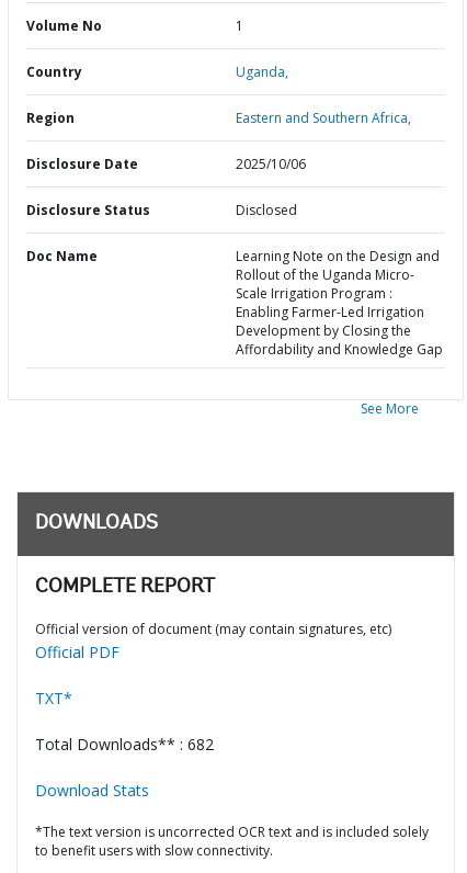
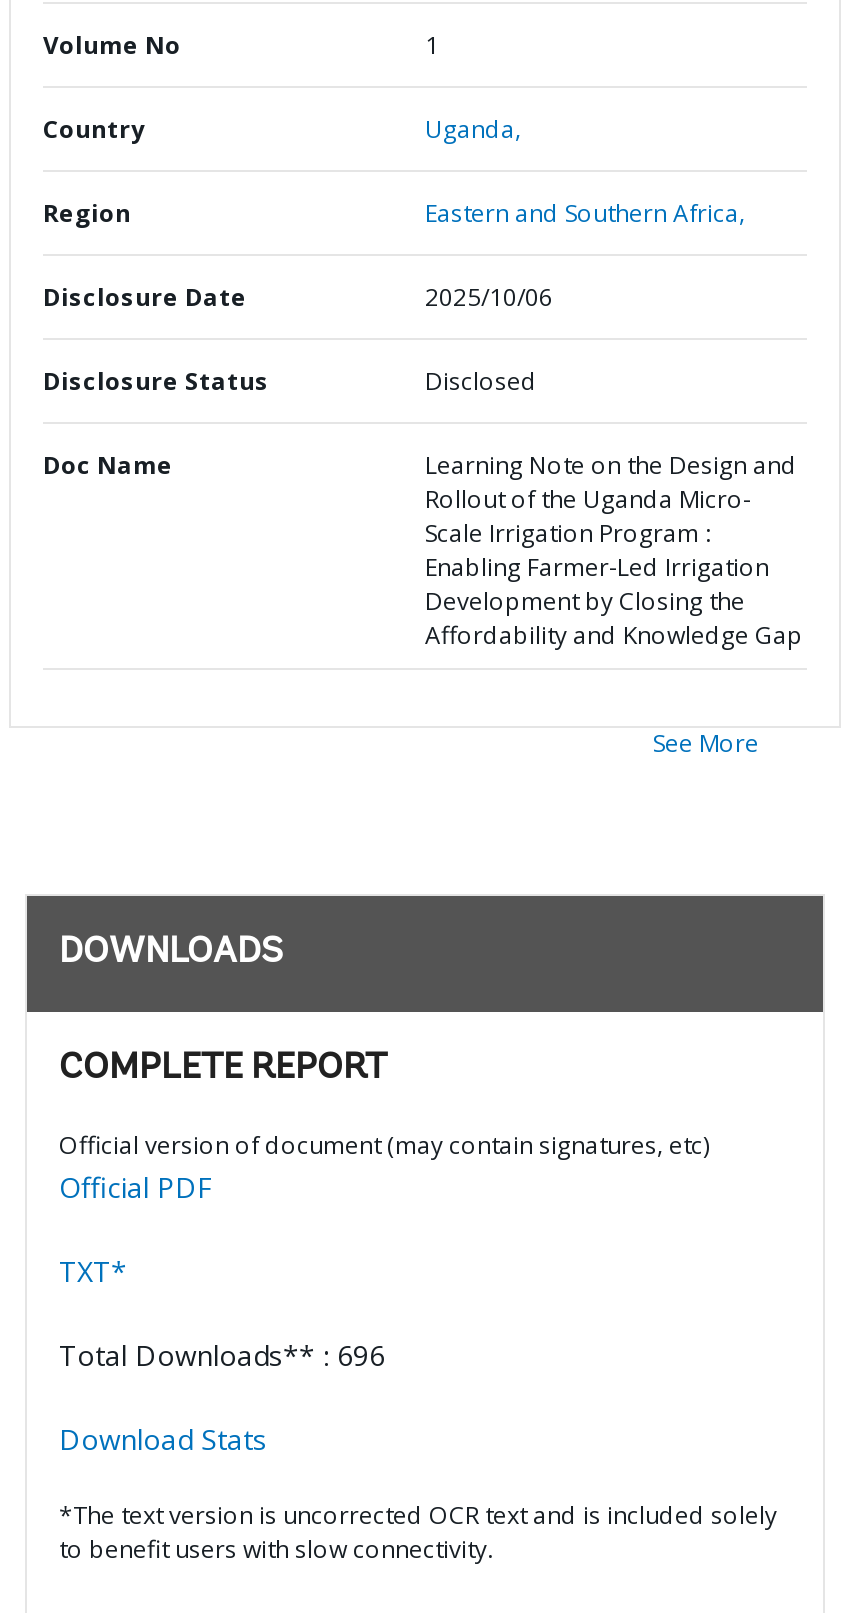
[35,734,214,755] Total Downloads** : 682 -> [59,1336,385,1374] Total Downloads** : 696

